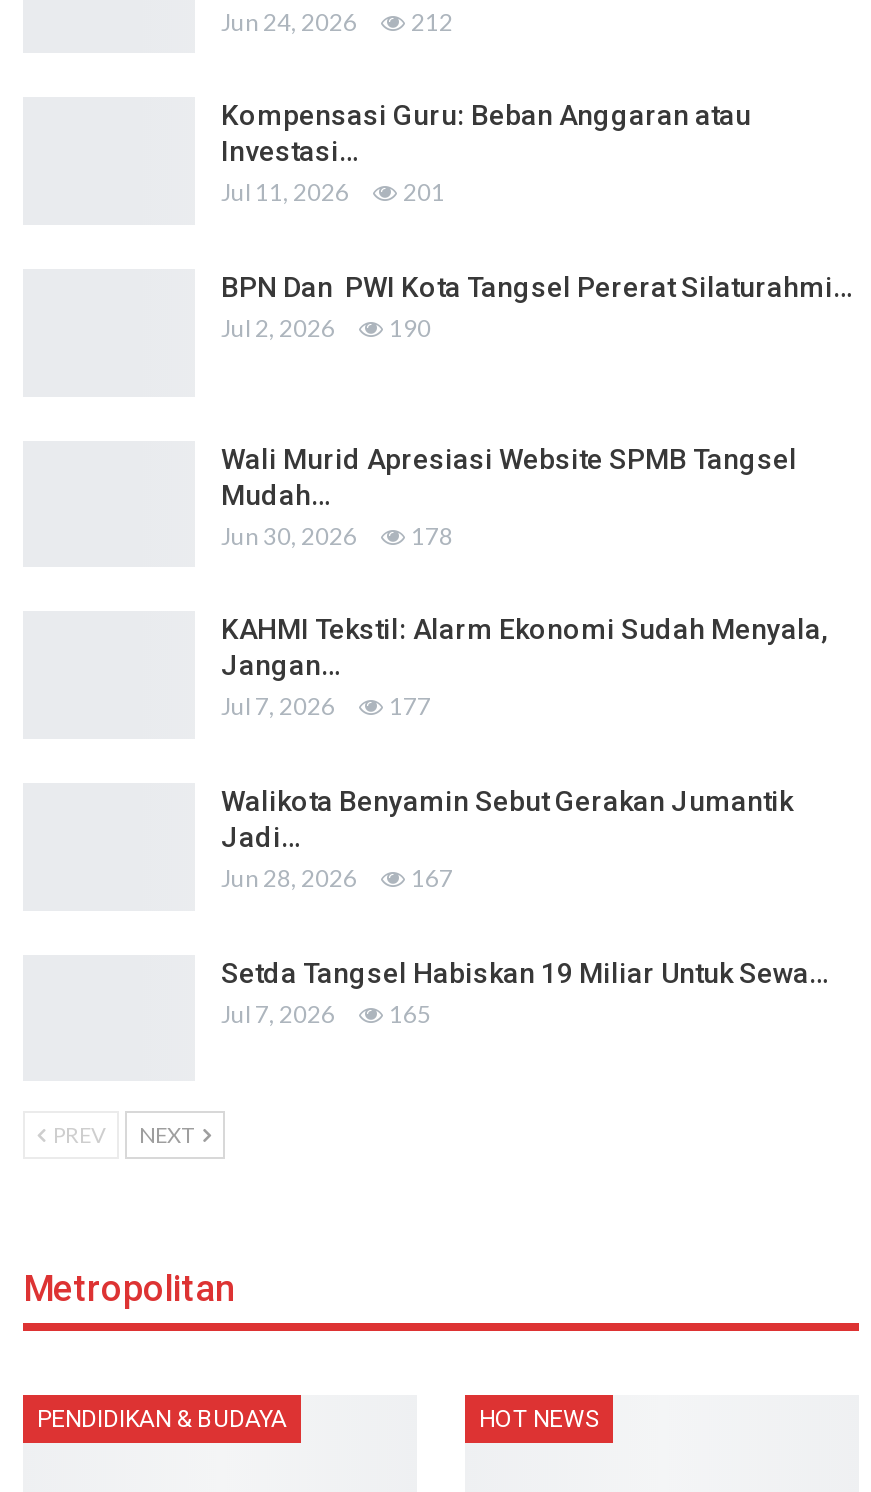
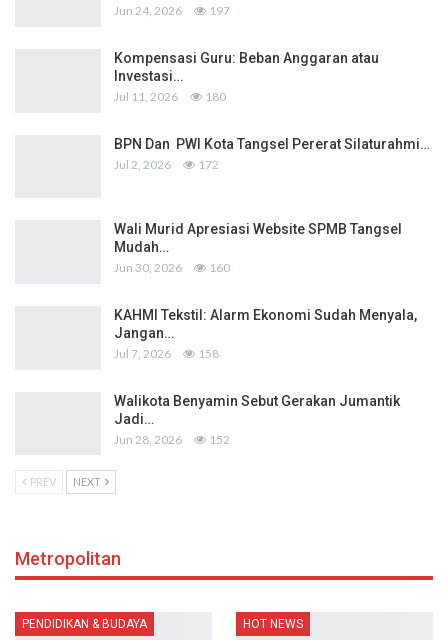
[221,7,453,37] Jun 24, 2026 212 -> [114,3,230,18] Jun 24, 2026 197
[221,178,445,208] Jul 11, 2026 201 -> [114,89,226,104] Jul 11, 2026 180
[221,313,431,343] Jul 2, 2026 190 -> [114,157,219,172] Jul 2, 2026 172
[221,521,453,551] Jun 30, 2026 178 -> [114,260,230,275] Jun 30, 2026 160
[221,692,431,722] Jul 7, 2026 177 -> [114,346,219,361] Jul 7, 2026 158
[221,863,829,1028] 167 | Setda Tangsel Habiskan 19 Miliar Untuk Sewa… | Jul 7, 2026 | 165 -> [209,432,230,447] 152

